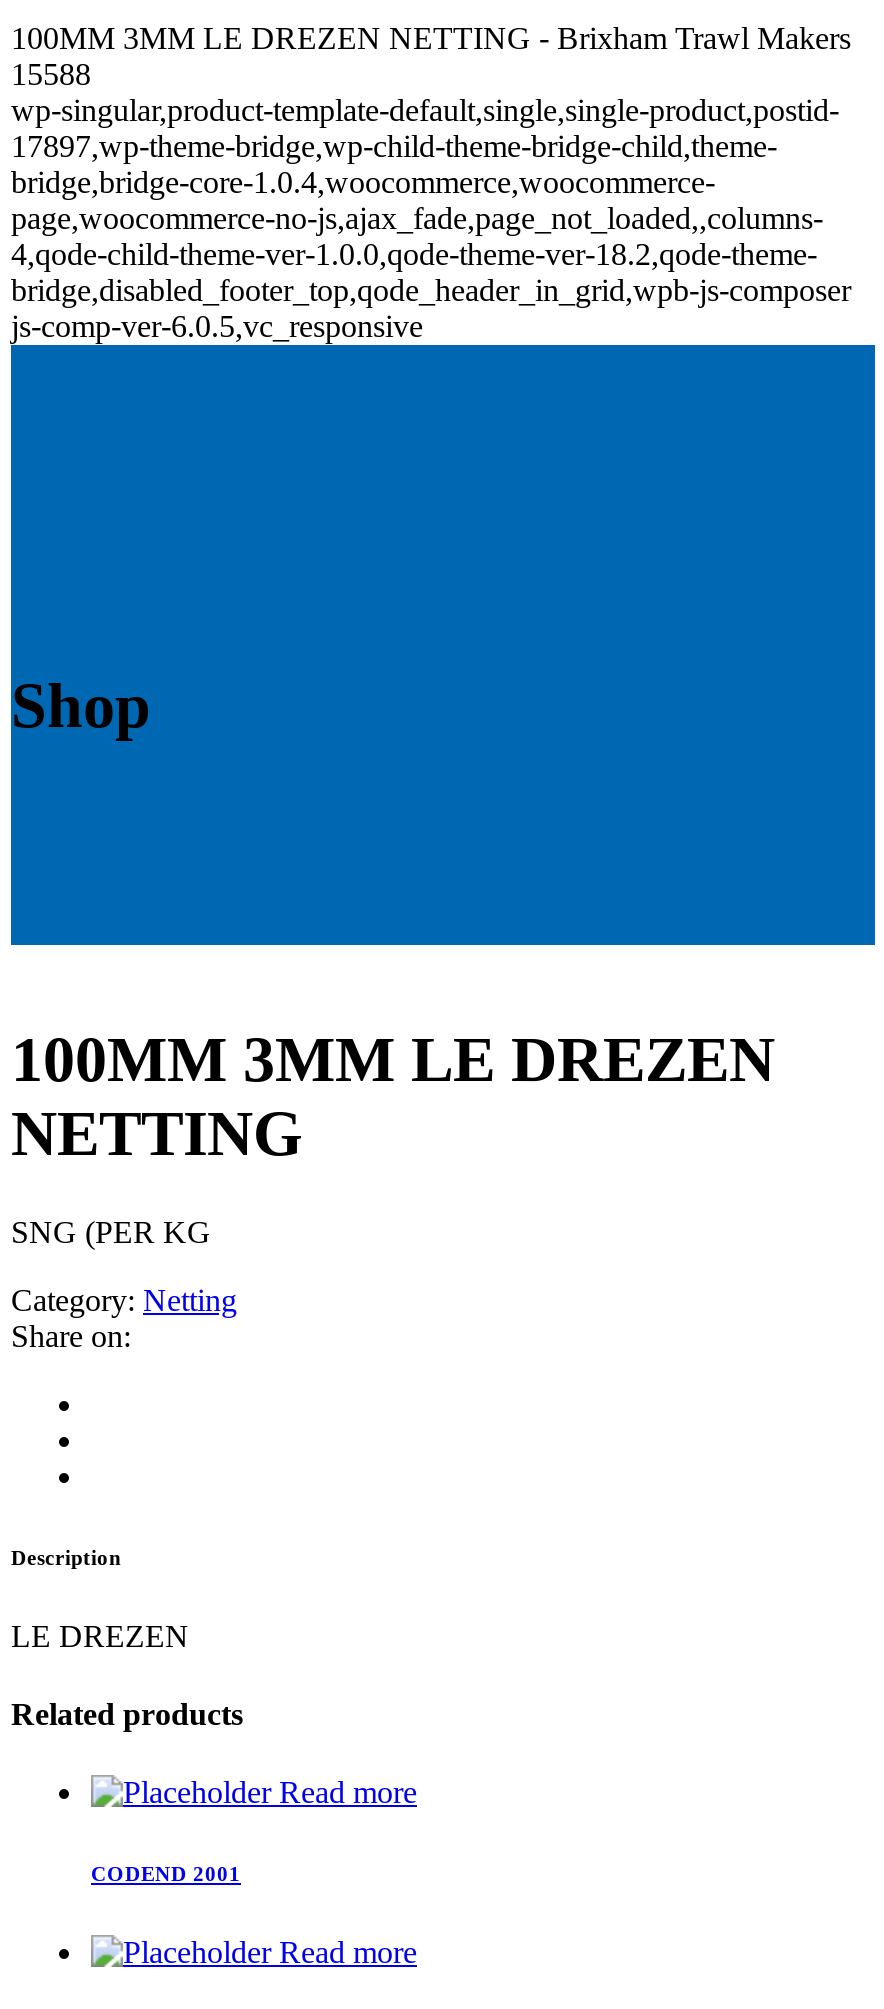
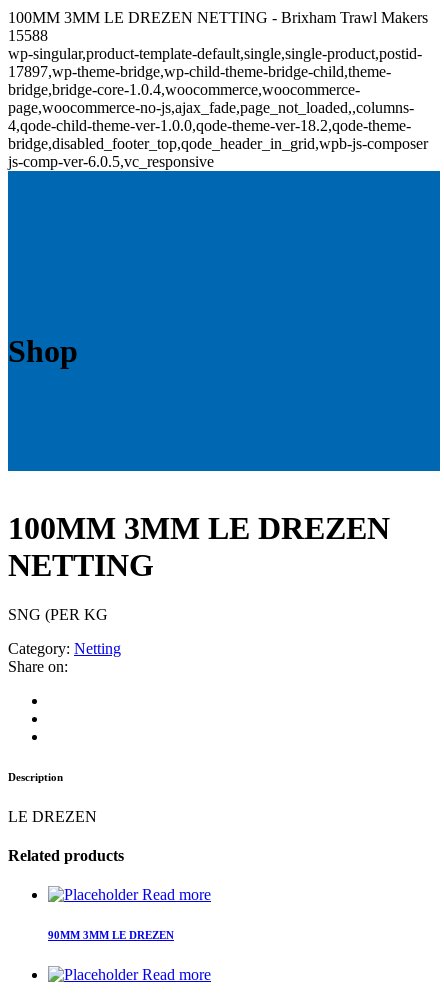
[91,1862,241,1886] CODEND 2001 -> [48,929,174,941] 90MM 3MM LE DREZEN

